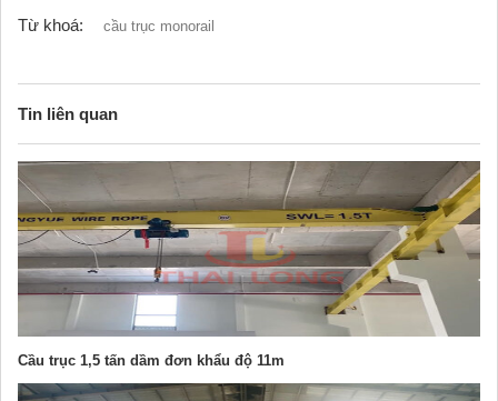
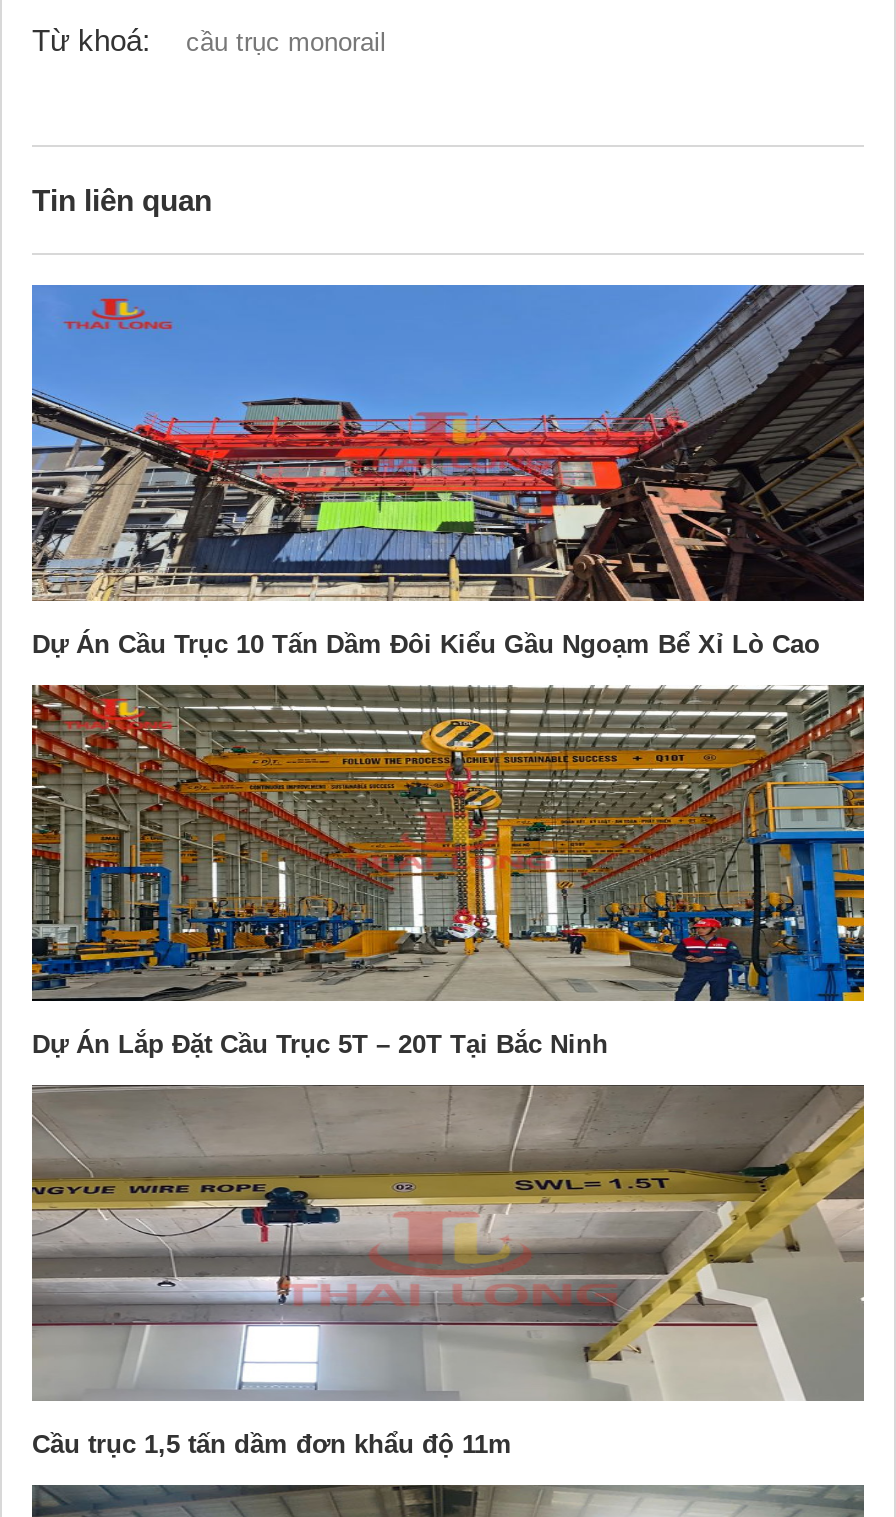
none -> [30,283,866,659] [image] | Dự Án Cầu Trục 10 Tấn Dầm Đôi Kiểu Gầu Ngoạm Bể Xỉ Lò Cao
none -> [30,683,866,1059] [image] | Dự Án Lắp Đặt Cầu Trục 5T – 20T Tại Bắc Ninh

